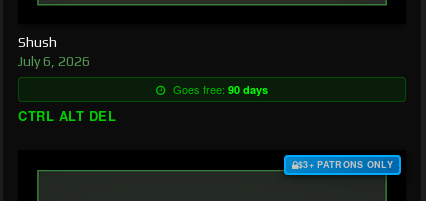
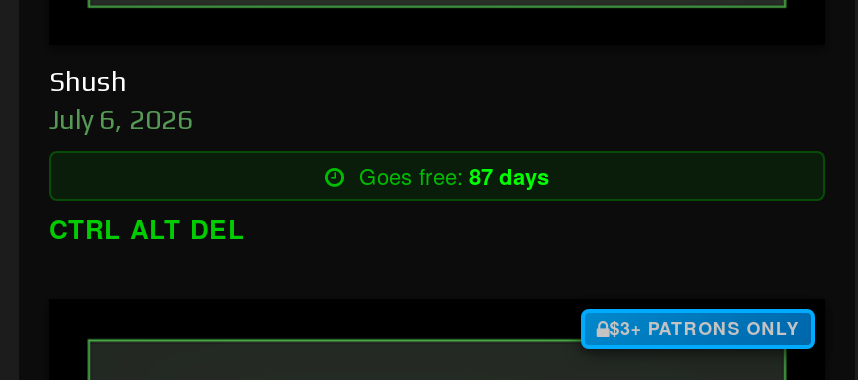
[170,81,268,97] Goes free: 90 days -> [353,160,549,192] Goes free: 87 days

